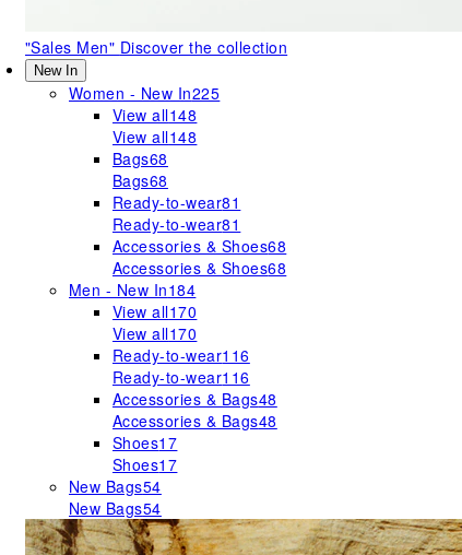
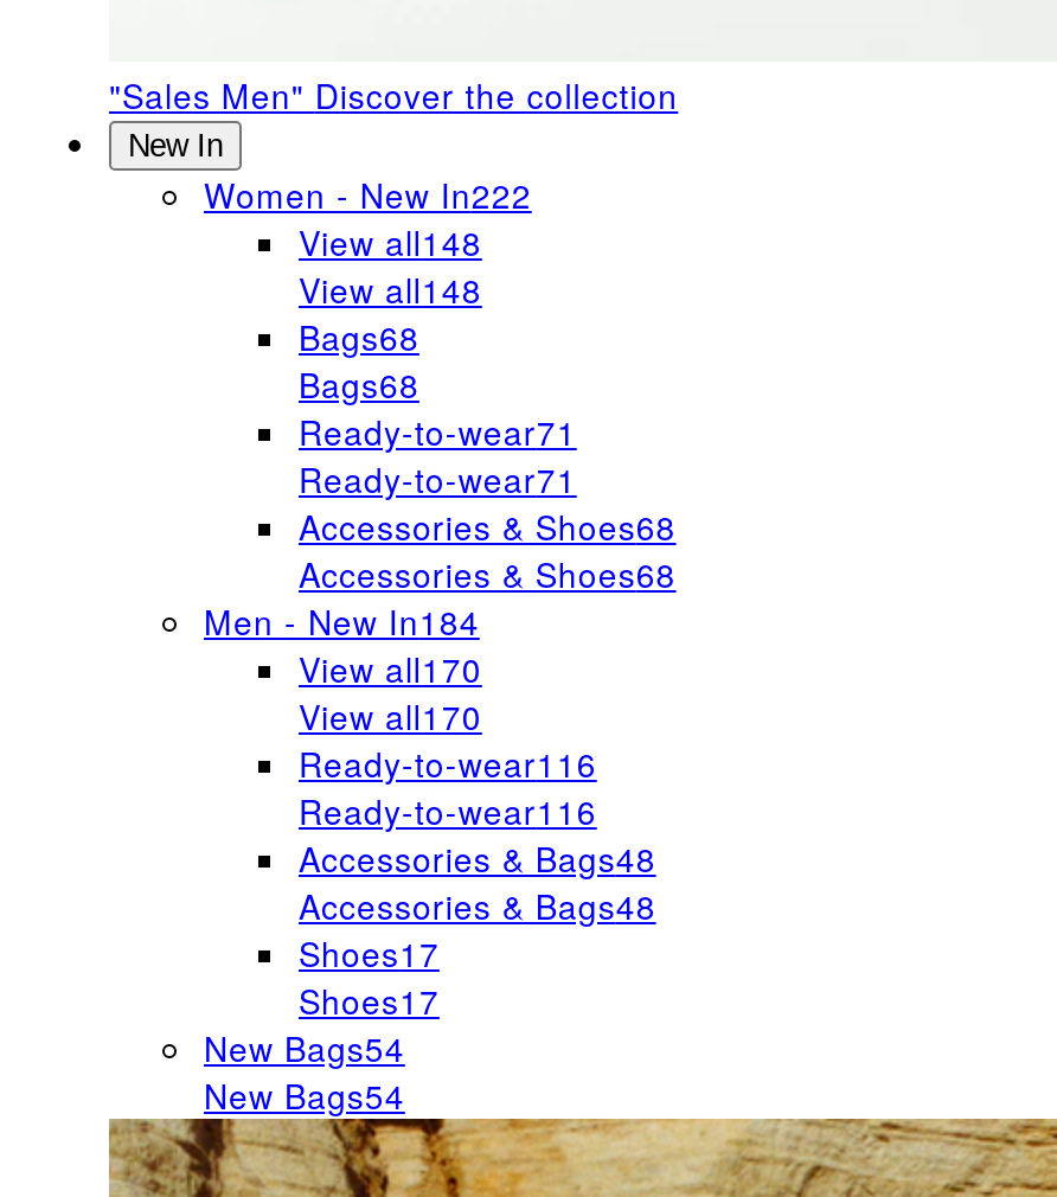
[69,82,220,104] Women - New In225 -> [204,171,532,218] Women - New In222
[112,191,241,213] Ready-to-wear81 -> [299,408,577,455] Ready-to-wear71
[112,213,241,235] Ready-to-wear81 -> [299,455,577,503] Ready-to-wear71

